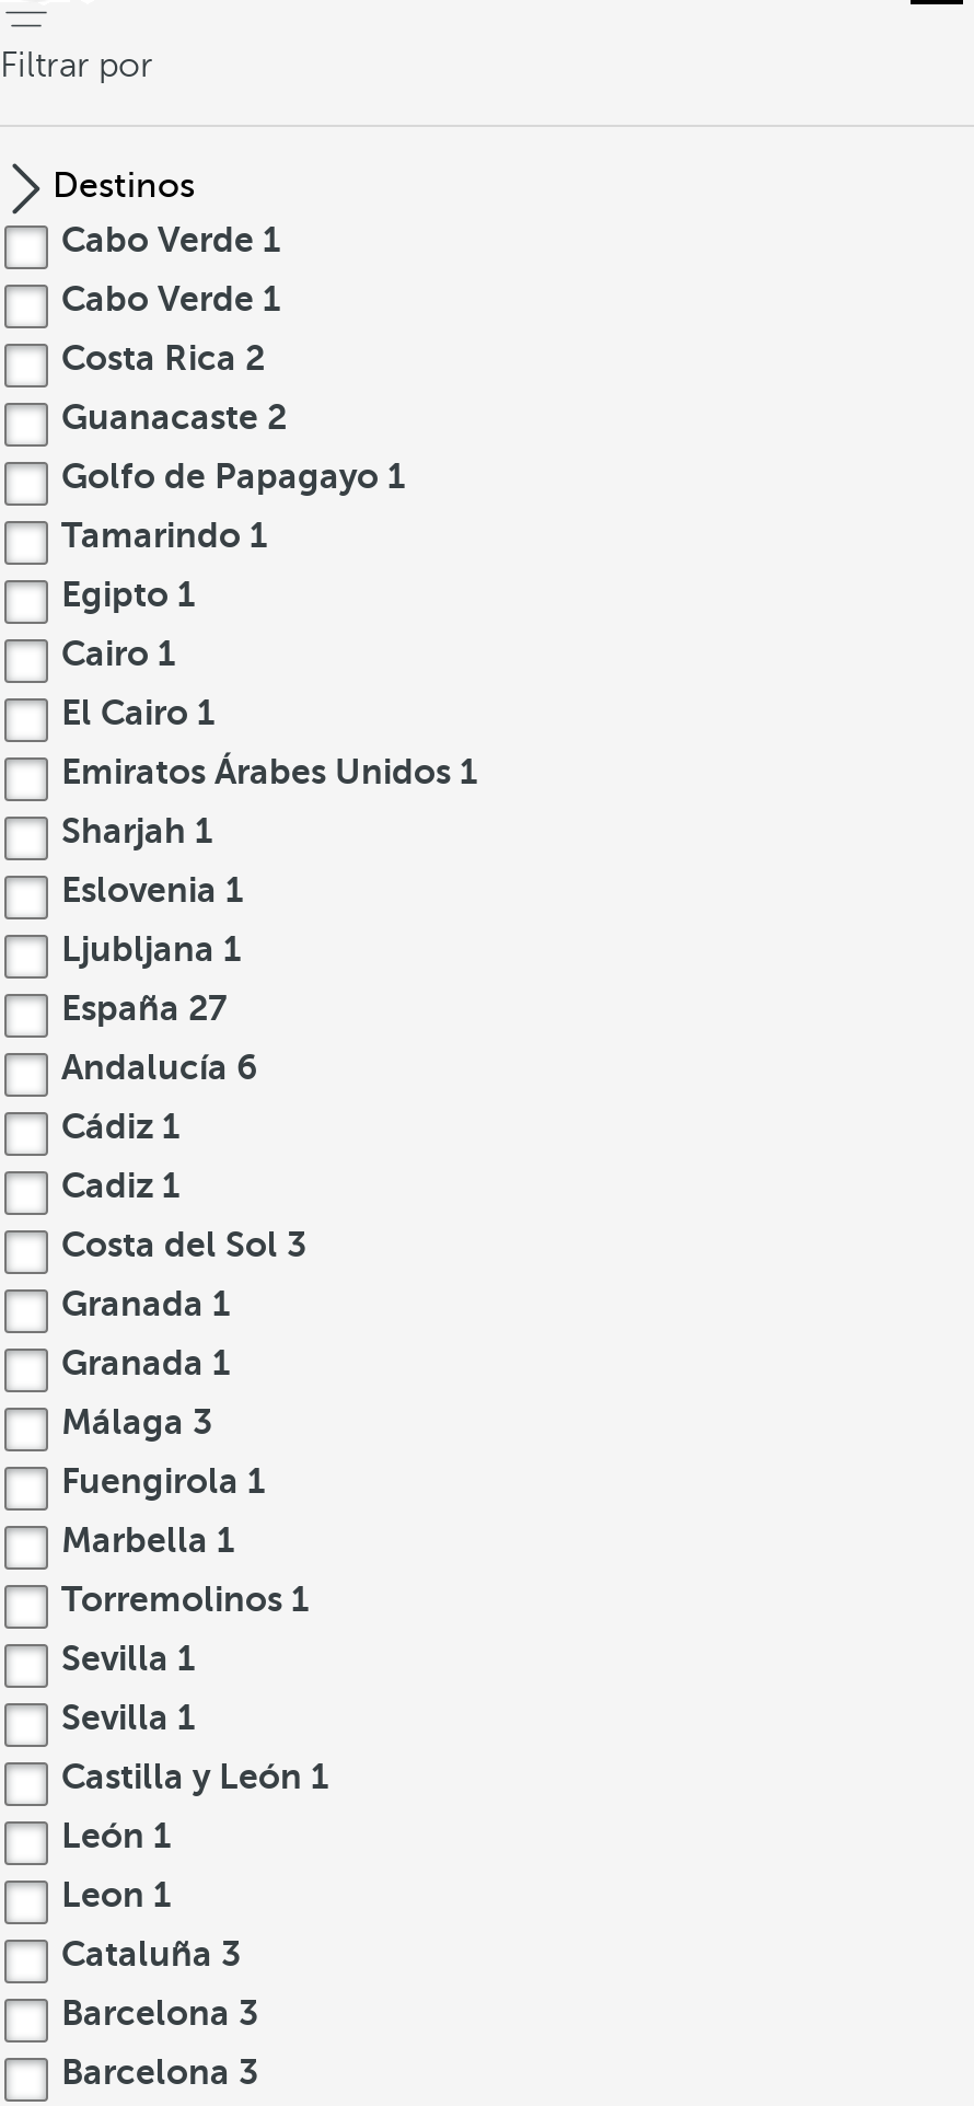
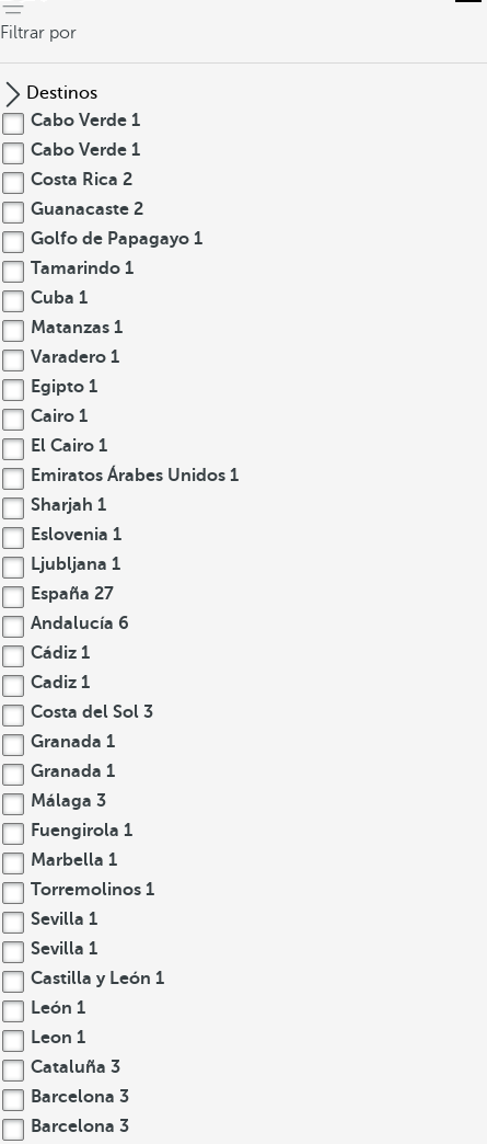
none -> [26,288,123,367] Cuba 1 | Matanzas 1 | Varadero 1

